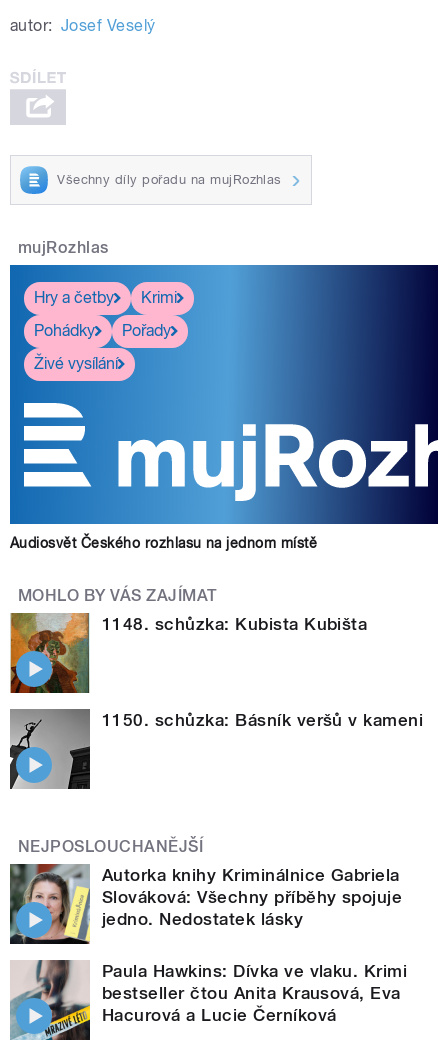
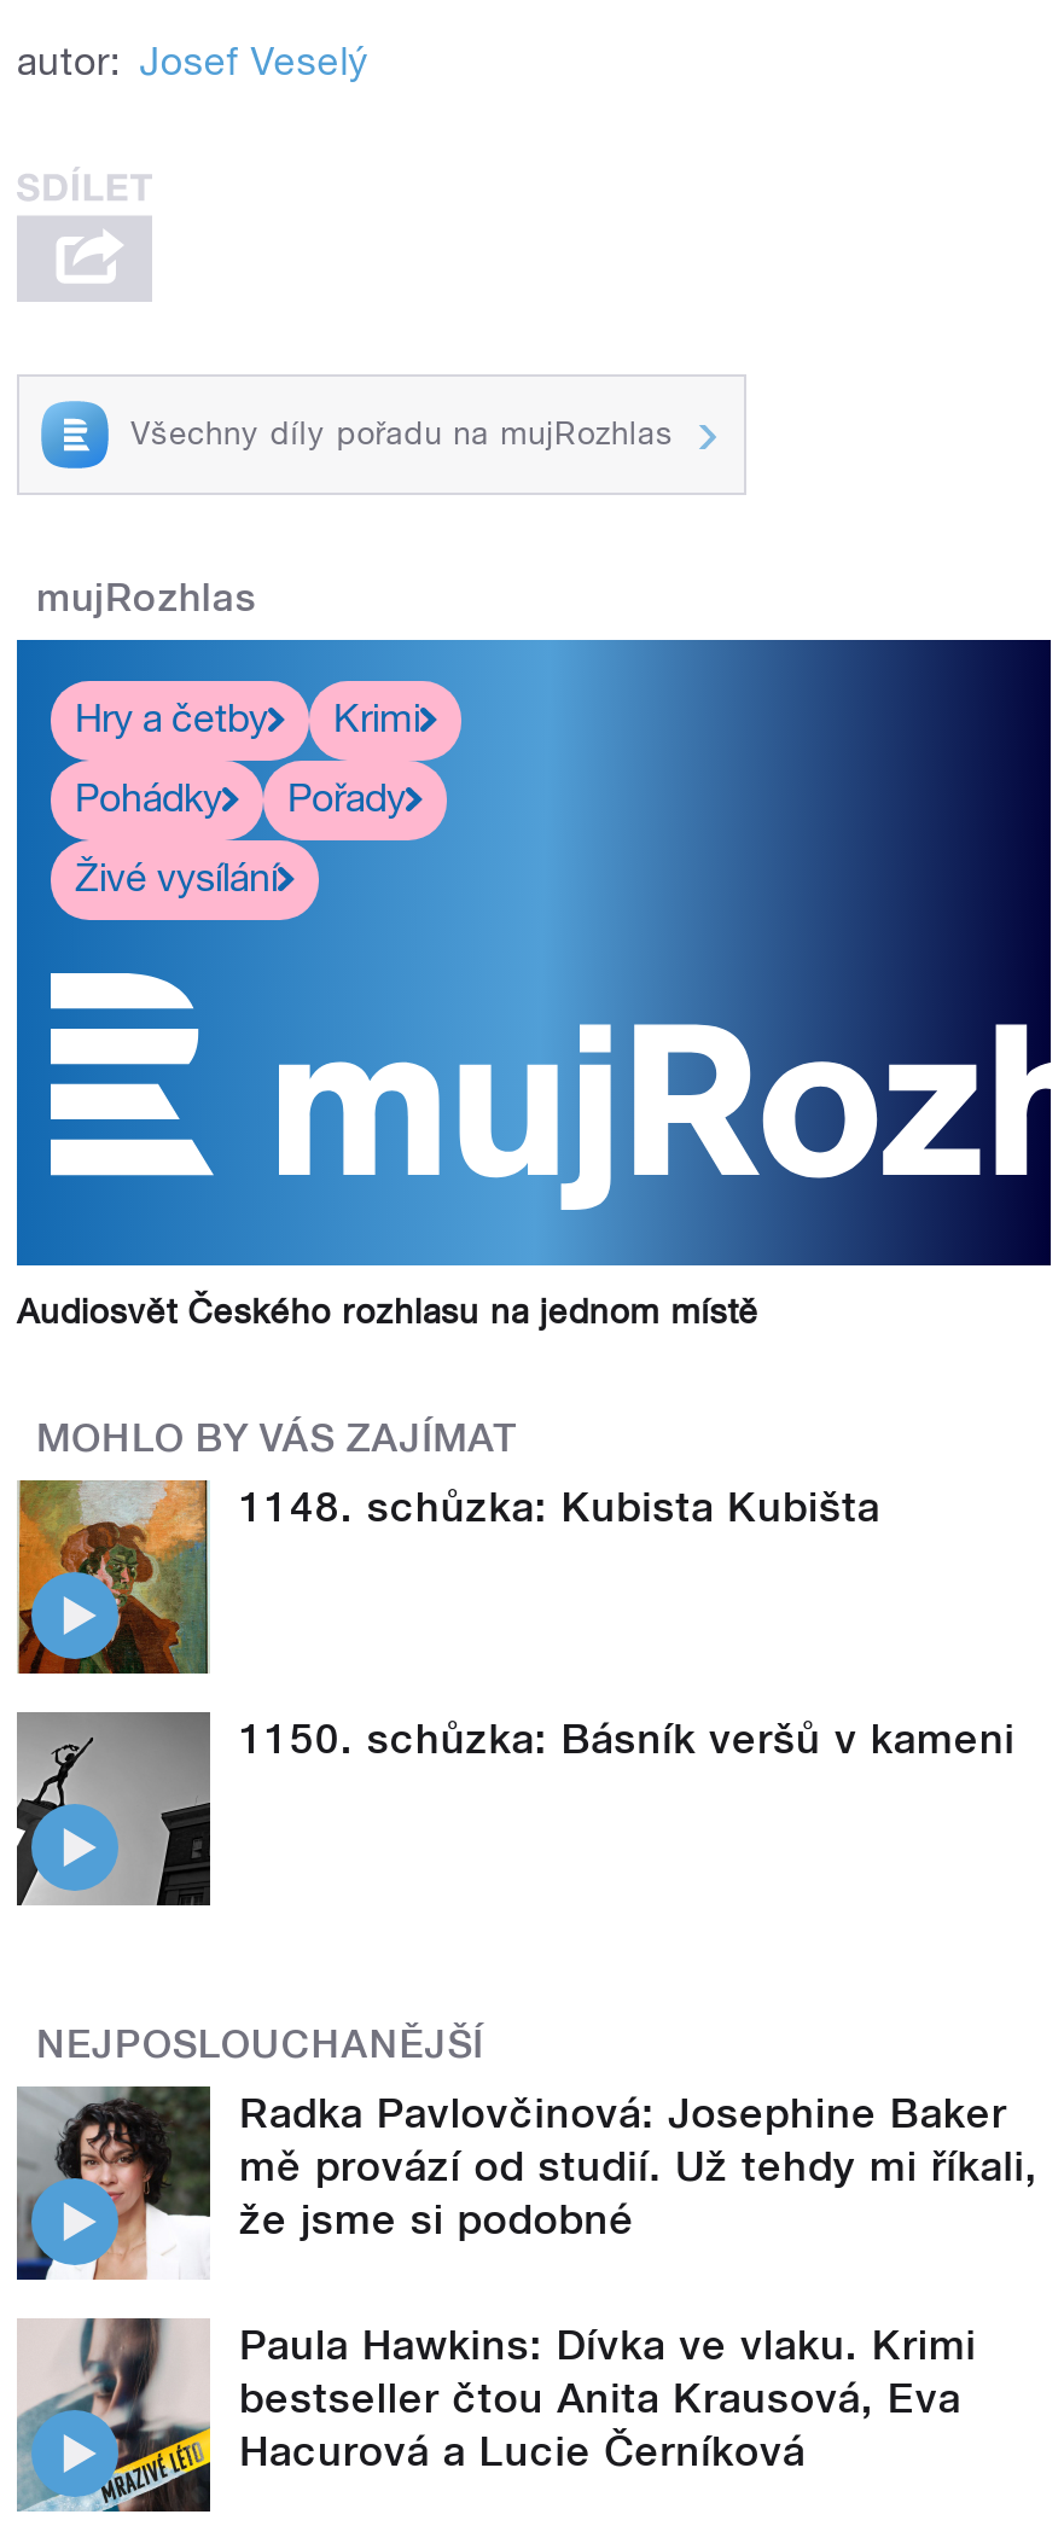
[10,863,402,945] [image] | Autorka knihy Kriminálnice Gabriela | Slováková: Všechny příběhy spojuje | jedno. Nedostatek lásky -> [17,2084,1038,2280] [image] | Radka Pavlovčinová: Josephine Baker | mě provází od studií. Už tehdy mi říkali, | že jsme si podobné

